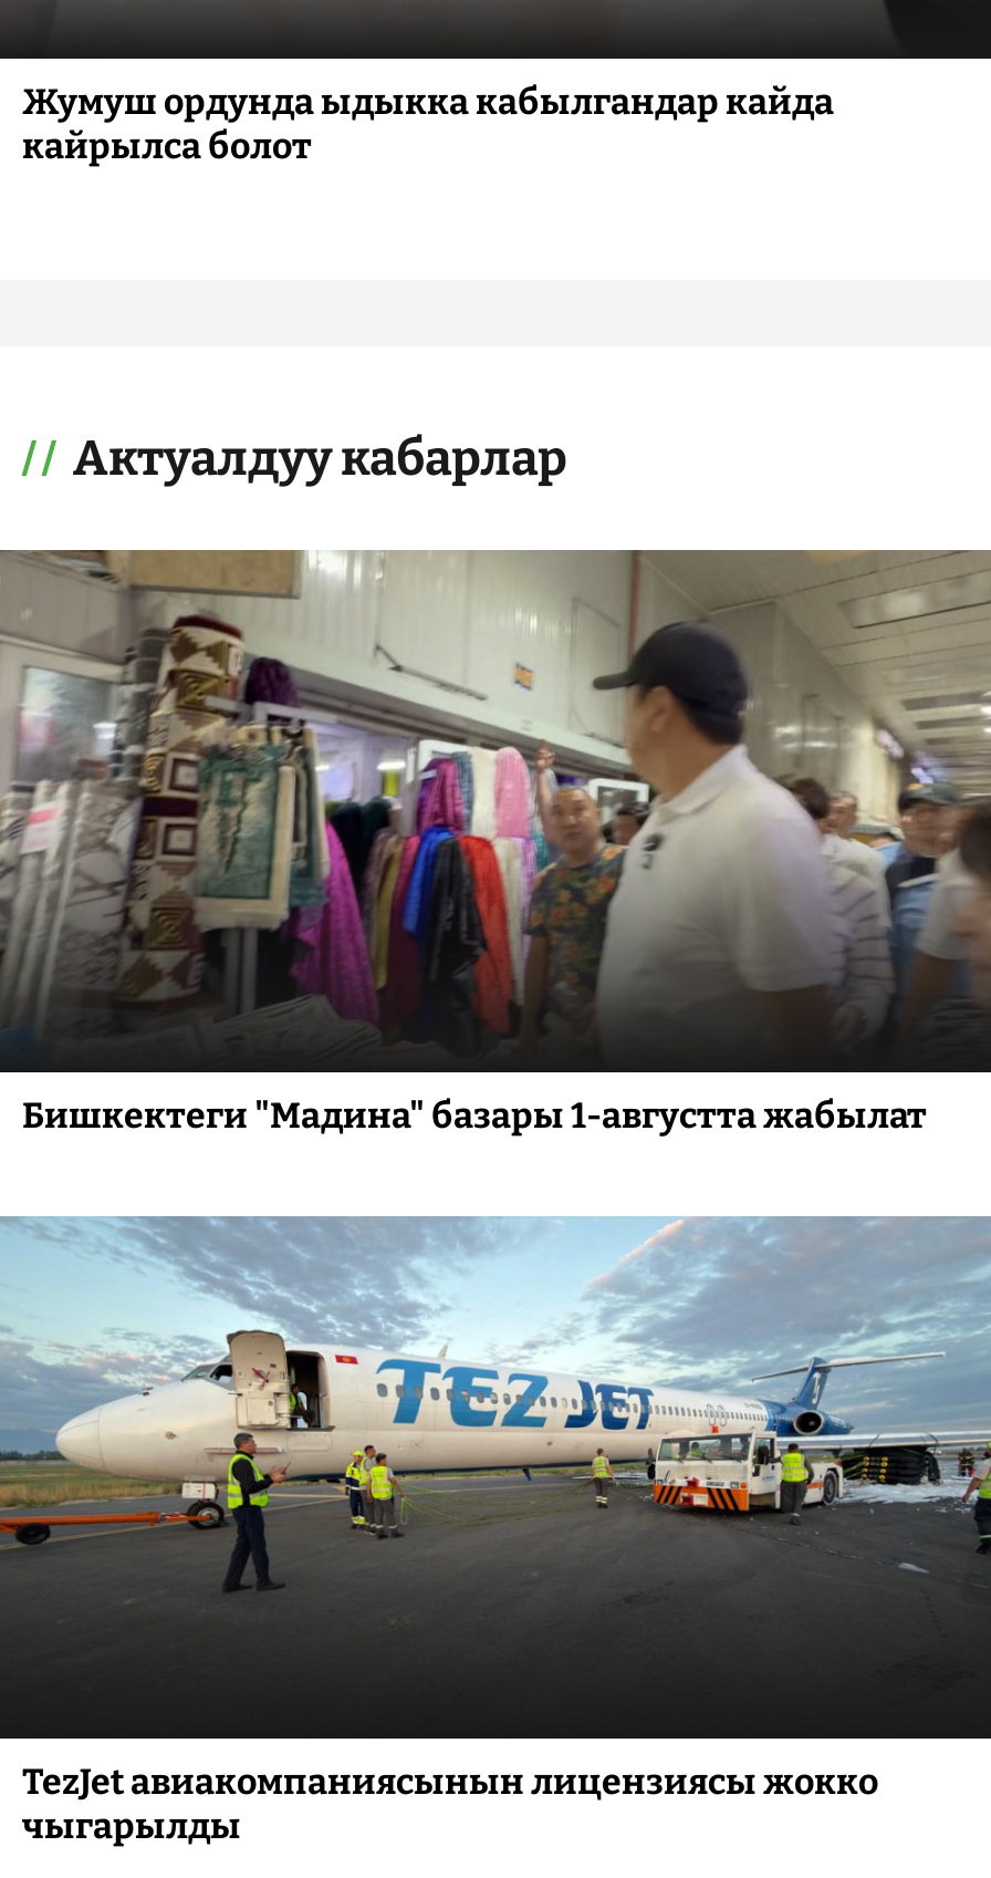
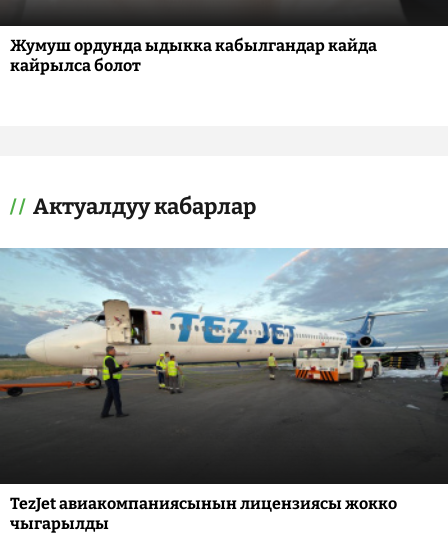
[7,547,984,1136] [image] | Бишкектеги "Мадина" базары 1-августта жабылат -> none

